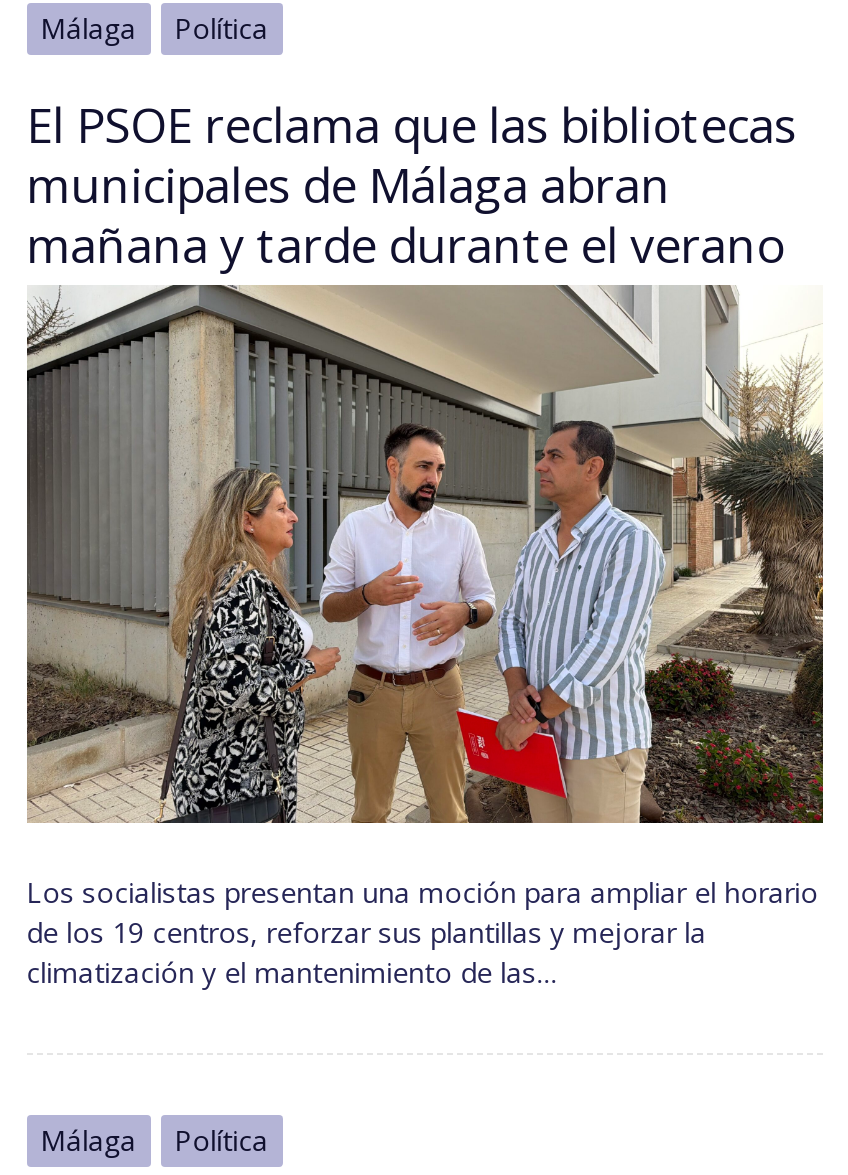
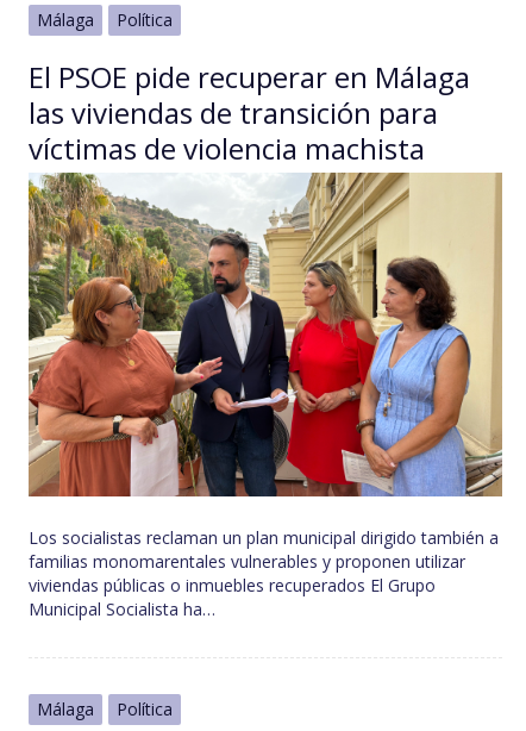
[26,91,796,277] El PSOE reclama que las bibliotecas | municipales de Málaga abran | mañana y tarde durante el verano -> [28,57,470,167] El PSOE pide recuperar en Málaga | las viviendas de transición para | víctimas de violencia machista
[25,288,825,991] [image] | Los socialistas presentan una moción para ampliar el horario | de los 19 centros, reforzar sus plantillas y mejorar la | climatización y el mantenimiento de las… -> [28,173,503,620] [image] | Los socialistas reclaman un plan municipal dirigido también a | familias monomarentales vulnerables y proponen utilizar | viviendas públicas o inmuebles recuperados El Grupo | Municipal Socialista ha…

